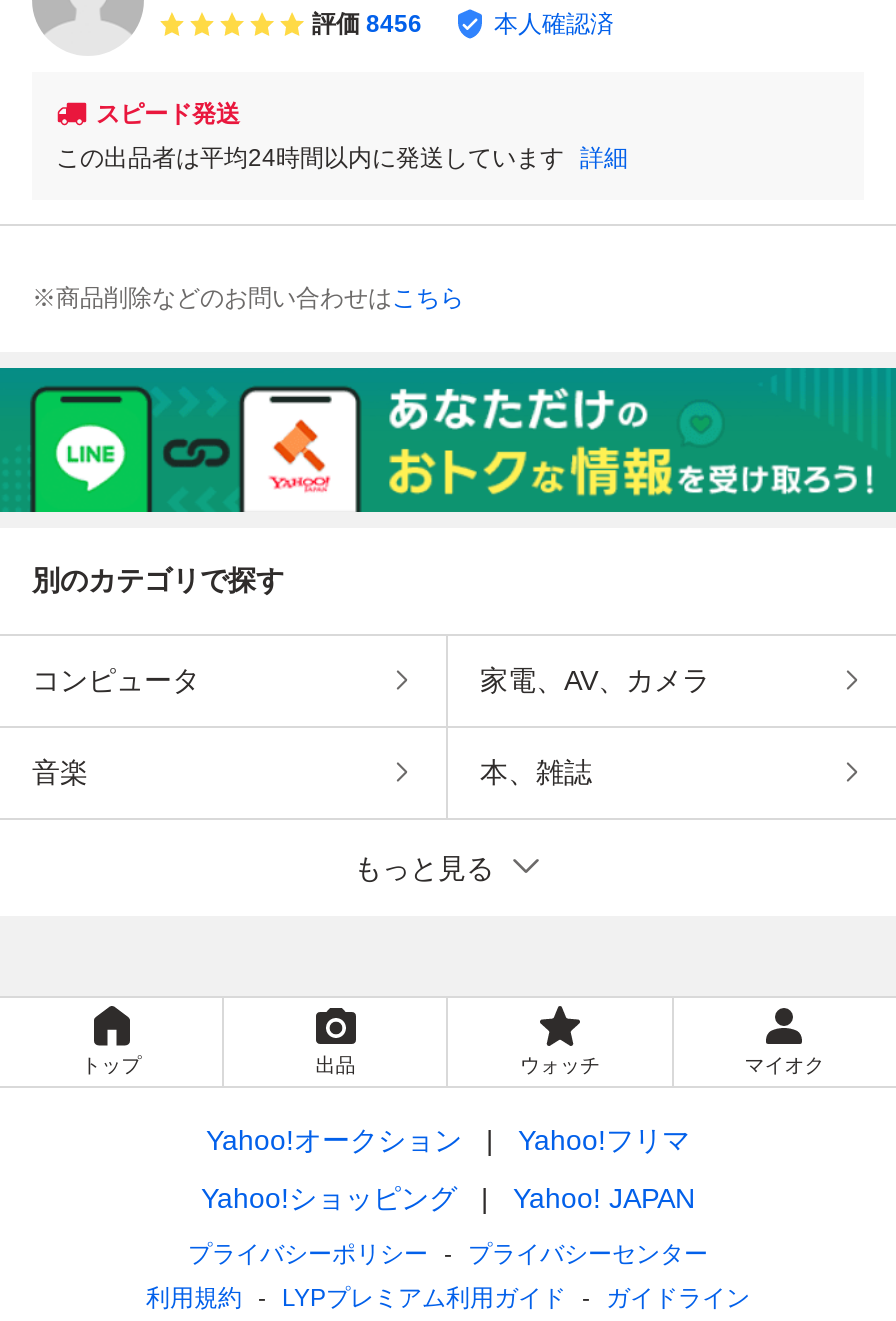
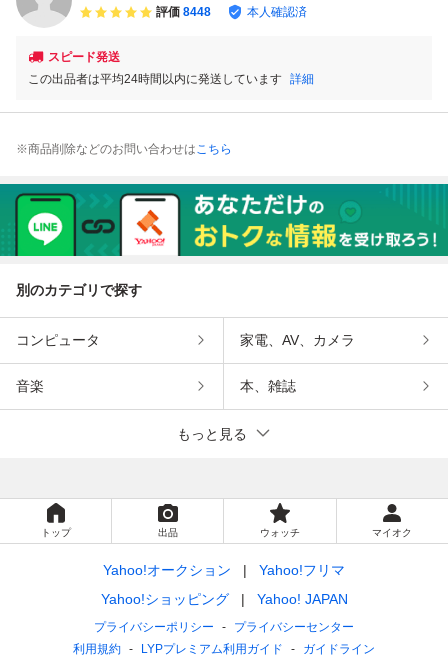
[312,11,422,39] 評価 8456 -> [156,5,211,19] 評価 8448

